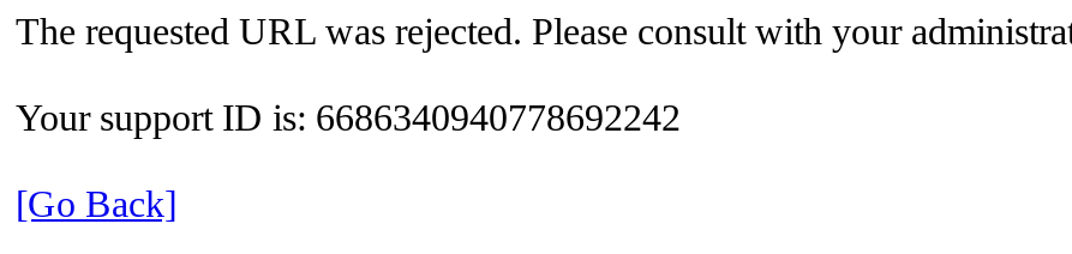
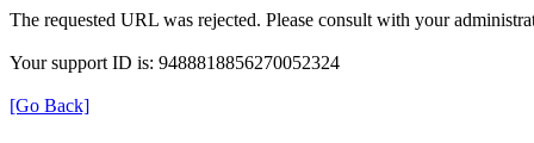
[16,97,681,138] Your support ID is: 6686340940778692242 -> [10,52,340,73] Your support ID is: 9488818856270052324

